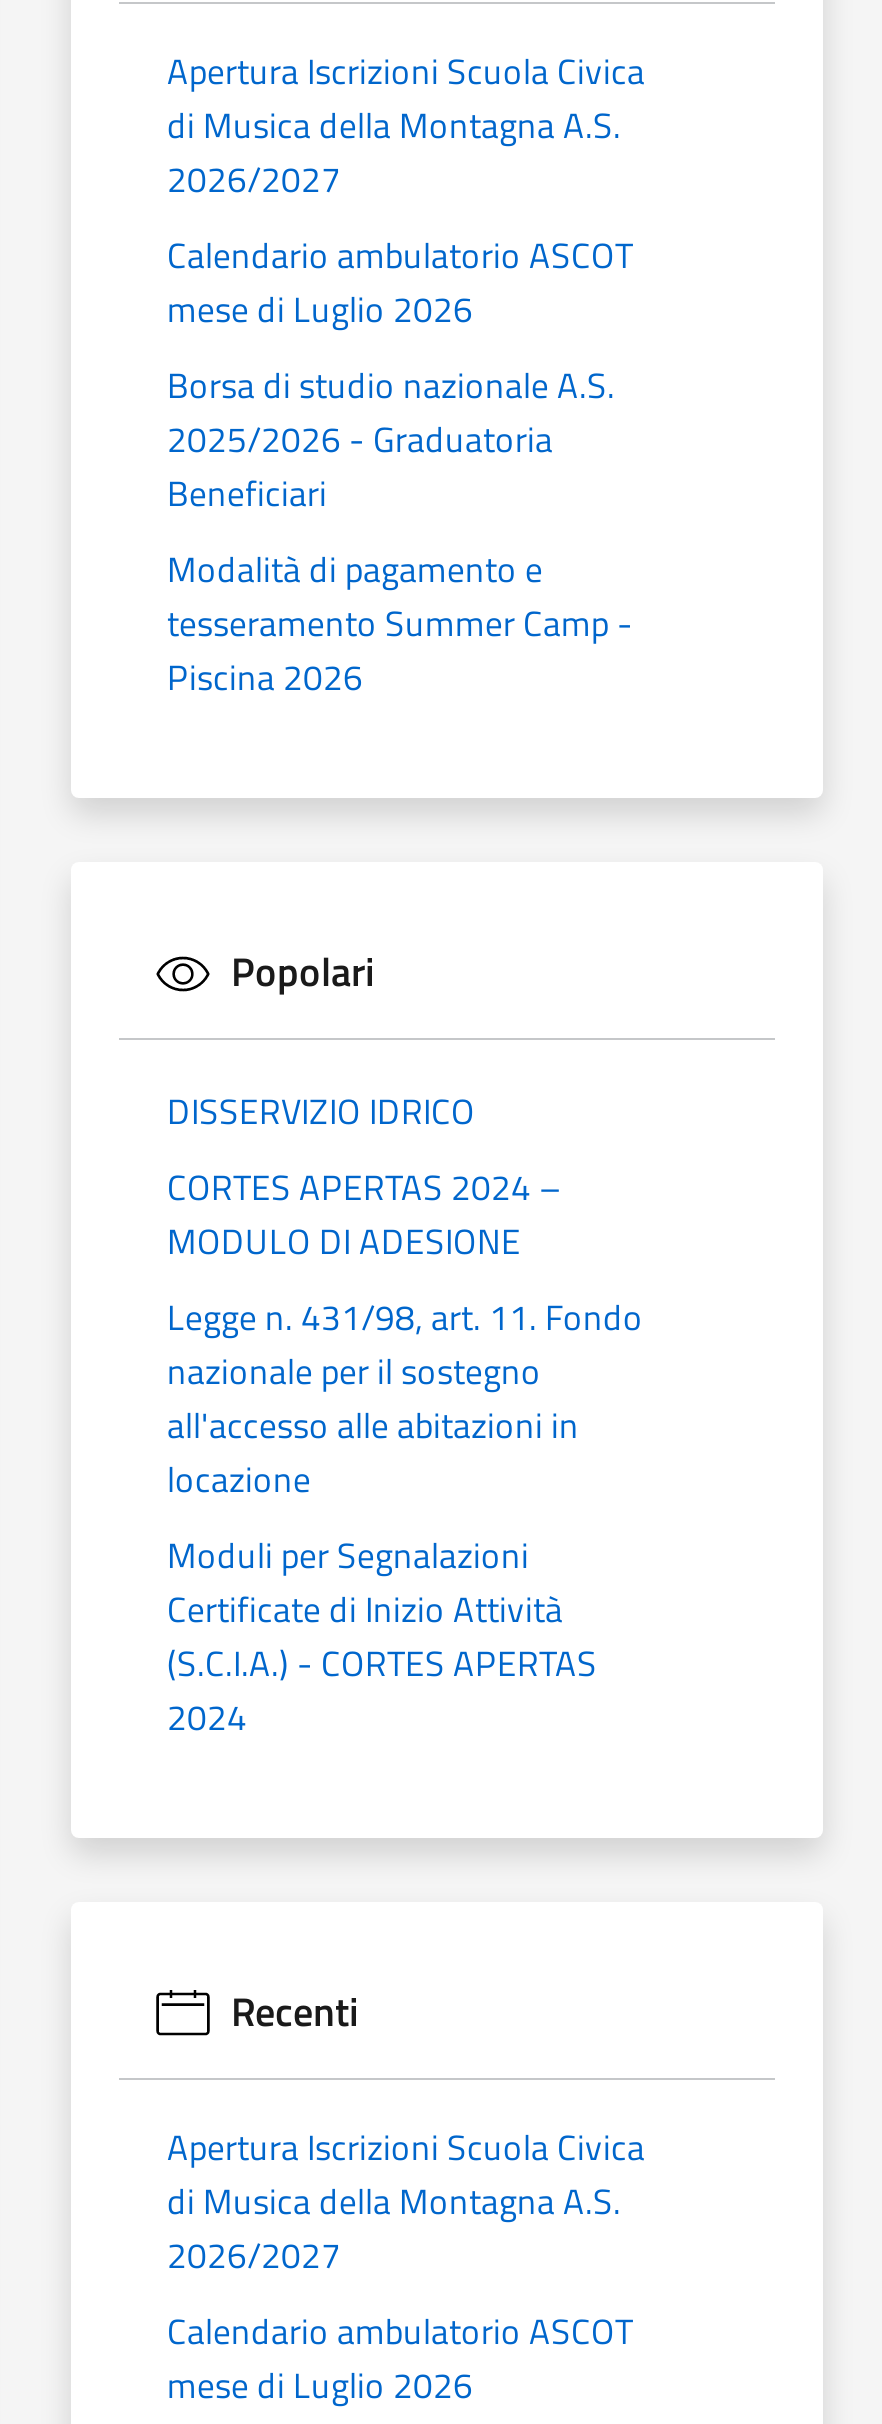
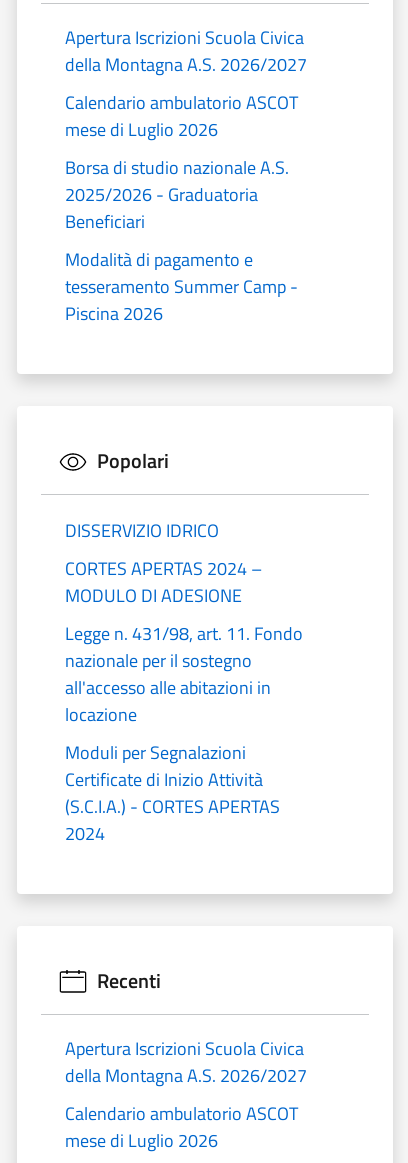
[167,98,621,206] di Musica della Montagna A.S. | 2026/2027 -> [65,51,307,78] della Montagna A.S. 2026/2027
[167,2174,621,2282] di Musica della Montagna A.S. | 2026/2027 -> [65,1062,307,1089] della Montagna A.S. 2026/2027

